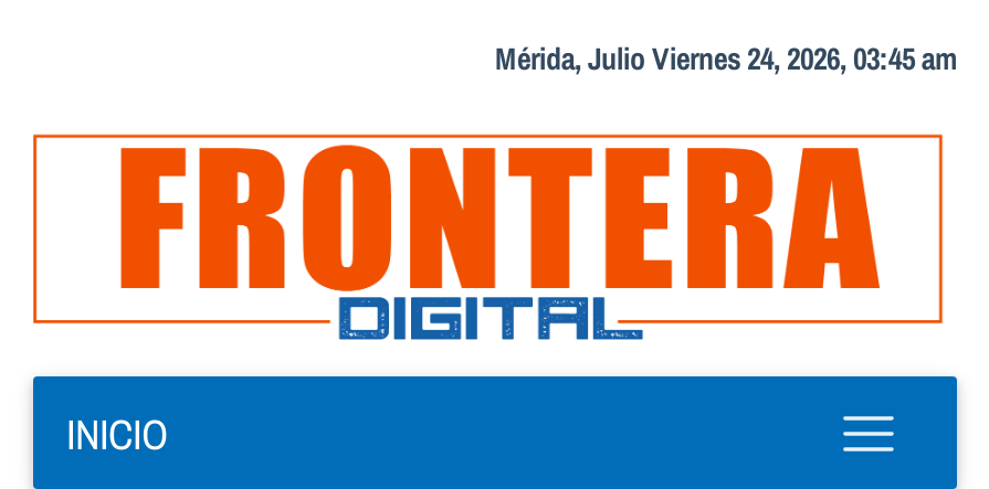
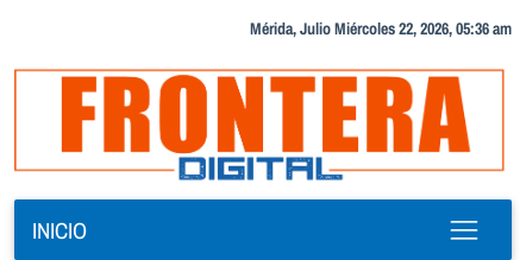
[495,41,957,76] Mérida, Julio Viernes 24, 2026, 03:45 am -> [250,19,512,38] Mérida, Julio Miércoles 22, 2026, 05:36 am

